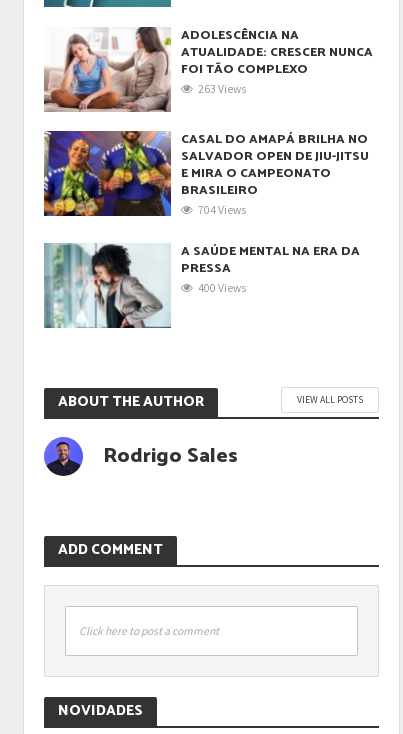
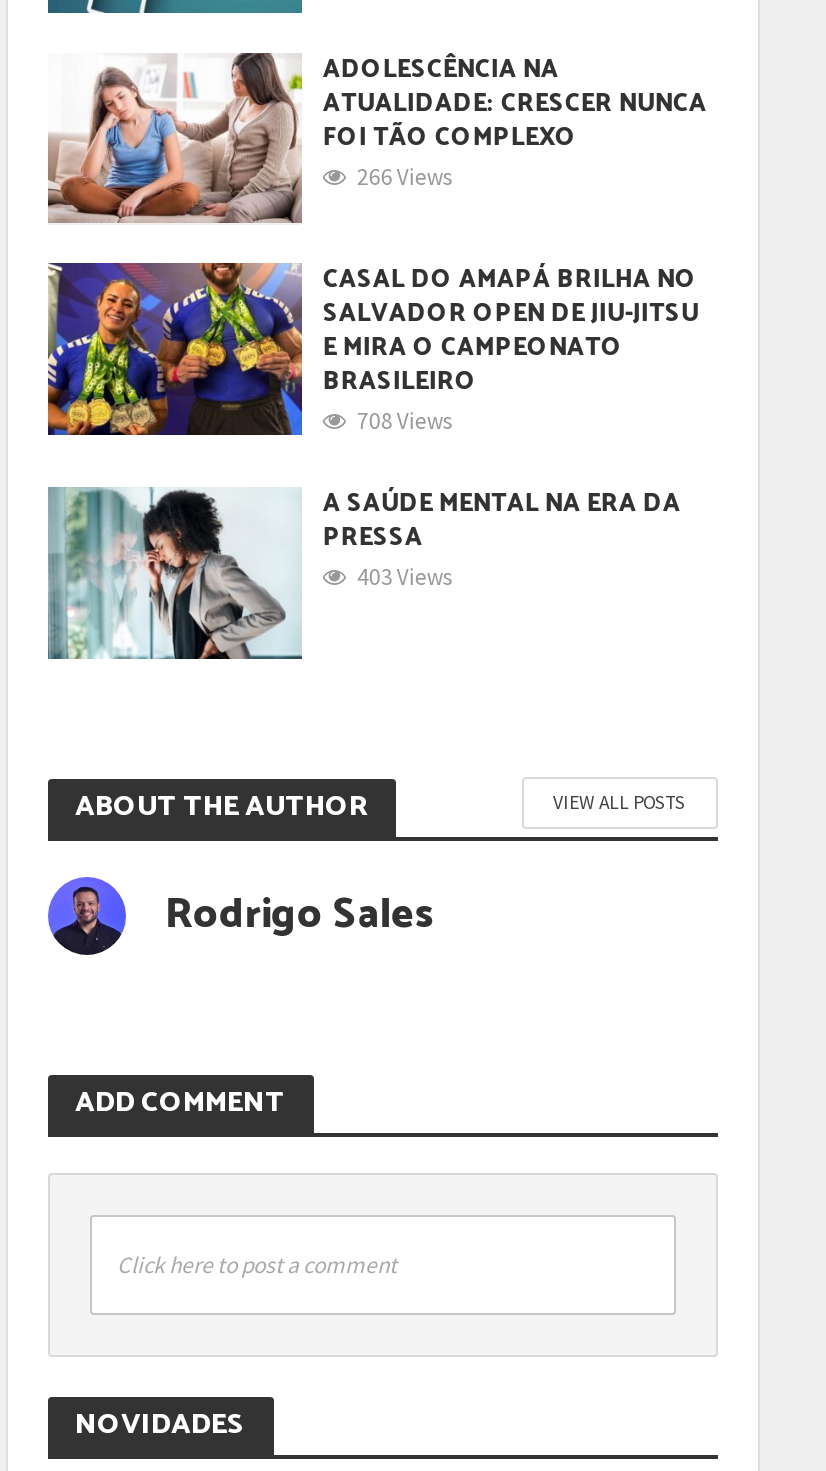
[198,82,246,96] 263 Views -> [357,163,453,191] 266 Views
[198,203,246,217] 704 Views -> [357,408,453,436] 708 Views
[198,281,246,295] 400 Views -> [357,564,453,592] 403 Views

